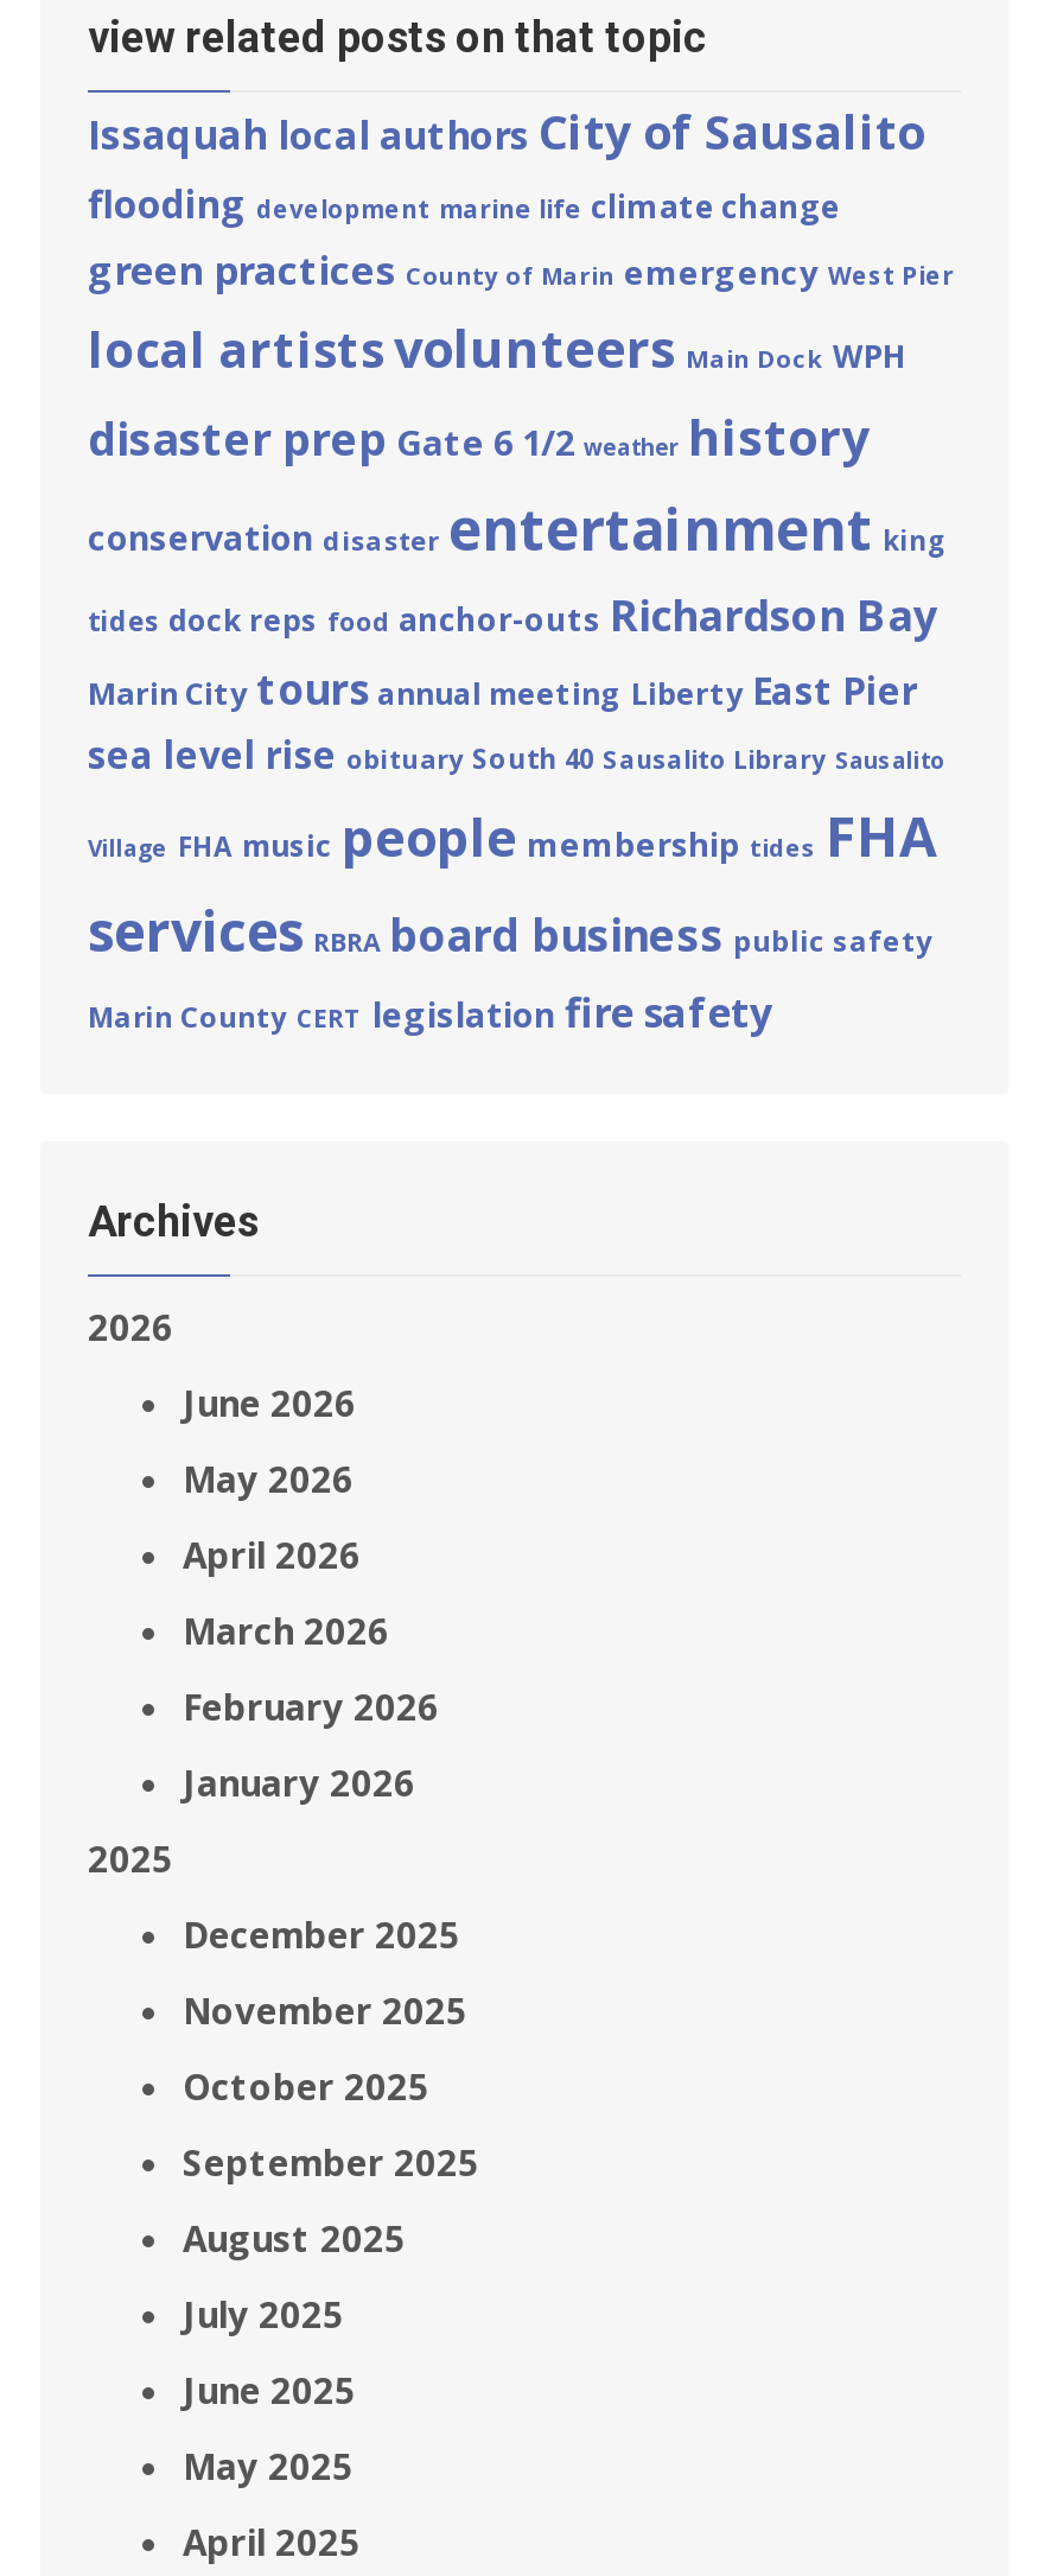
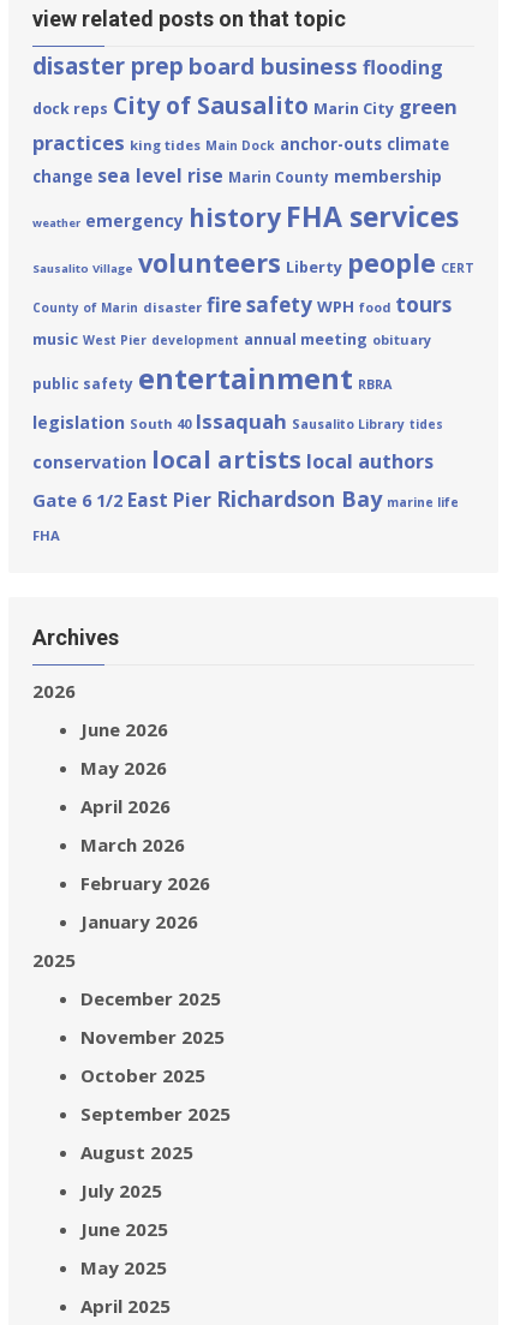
[88,99,954,1039] Issaquah local authors City of Sausalito | flooding development marine life climate change | green practices County of Marin emergency West Pier | local artists volunteers Main Dock WPH | disaster prep Gate 6 1/2 weather history | conservation disaster entertainment king | tides dock reps food anchor-outs Richardson Bay | Marin City tours annual meeting Liberty East Pier | sea level rise obituary South 40 Sausalito Library Sausalito | Village FHA music people membership tides FHA | services RBRA board business public safety | Marin County CERT legislation fire safety -> [32,50,474,544] disaster prep board business flooding | dock reps City of Sausalito Marin City green | practices king tides Main Dock anchor-outs climate | change sea level rise Marin County membership | weather emergency history FHA services | Sausalito Village volunteers Liberty people CERT | County of Marin disaster fire safety WPH food tours | music West Pier development annual meeting obituary | public safety entertainment RBRA | legislation South 40 Issaquah Sausalito Library tides | conservation local artists local authors | Gate 6 1/2 East Pier Richardson Bay marine life | FHA

